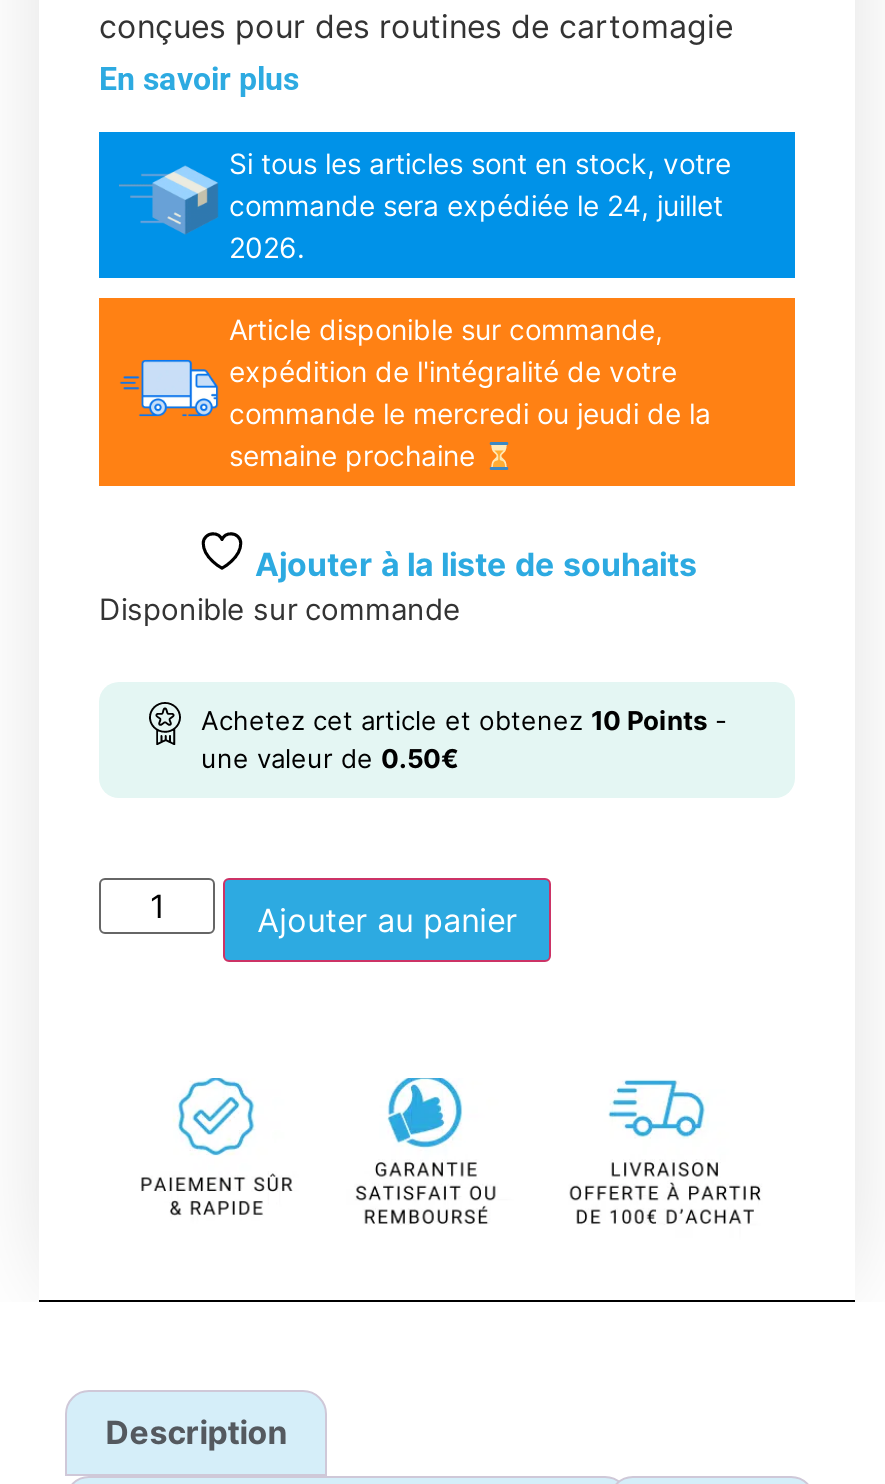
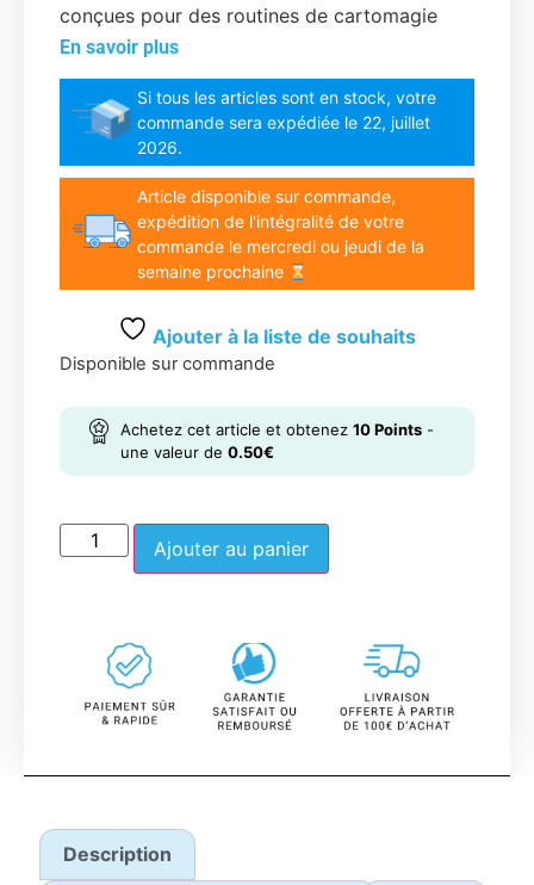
[229,189,723,223] commande sera expédiée le 24, juillet -> [137,112,430,133] commande sera expédiée le 22, juillet

